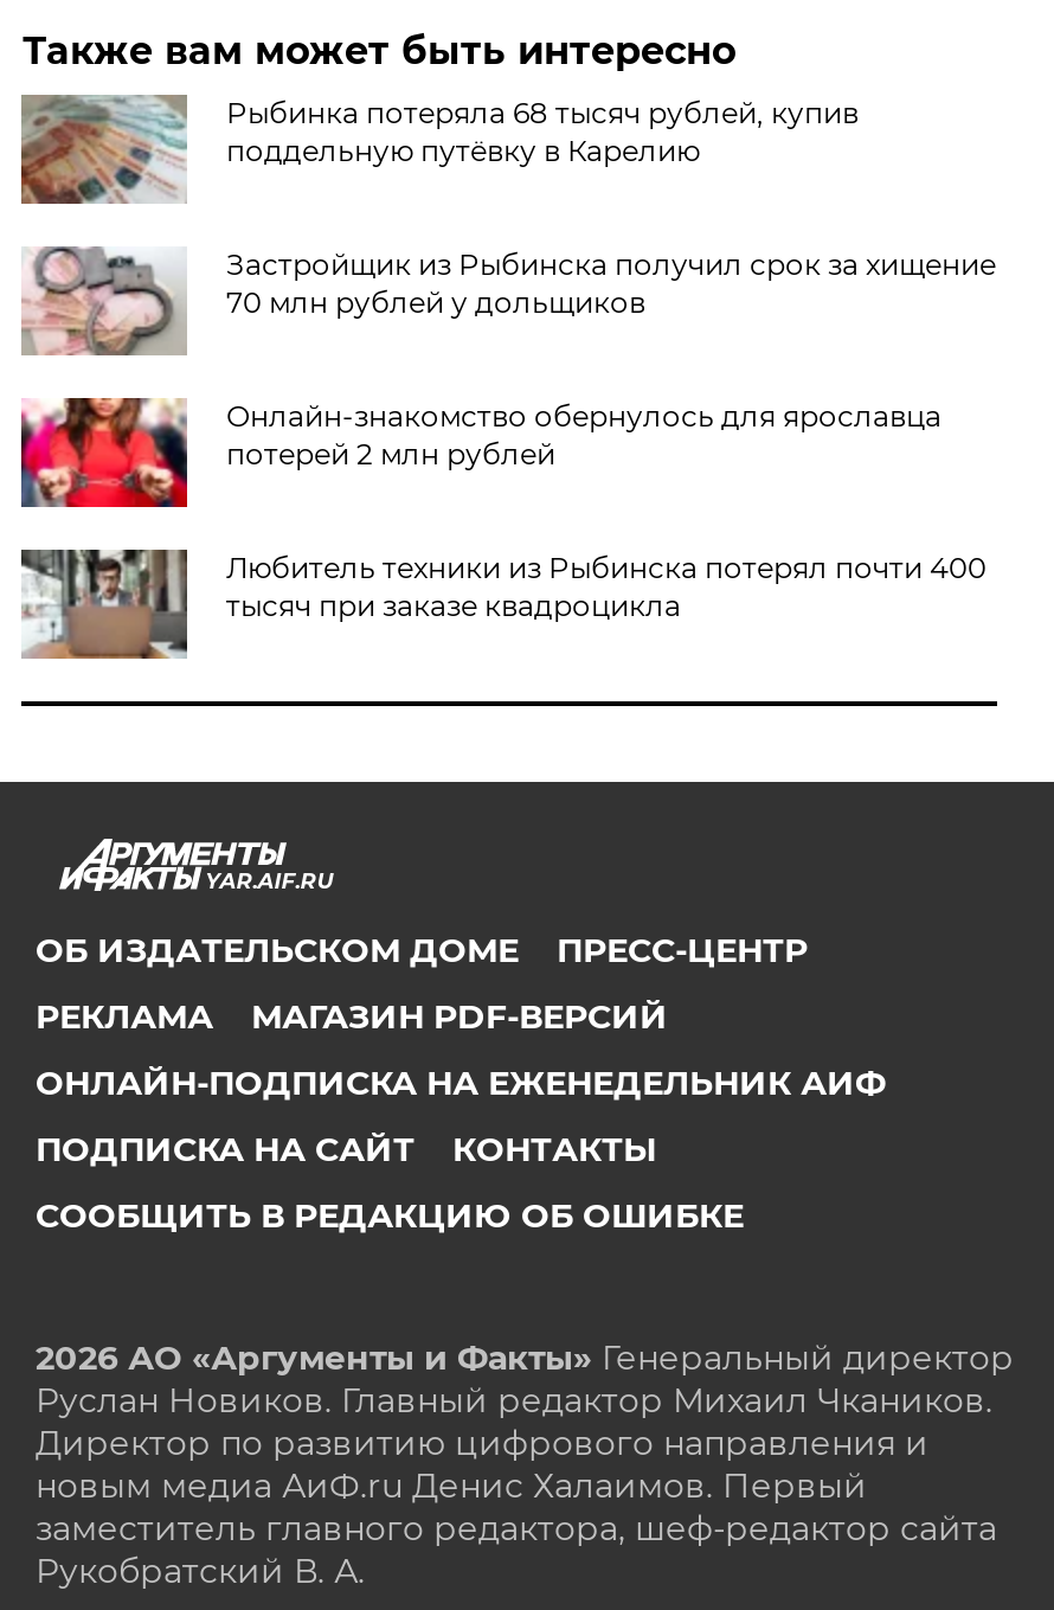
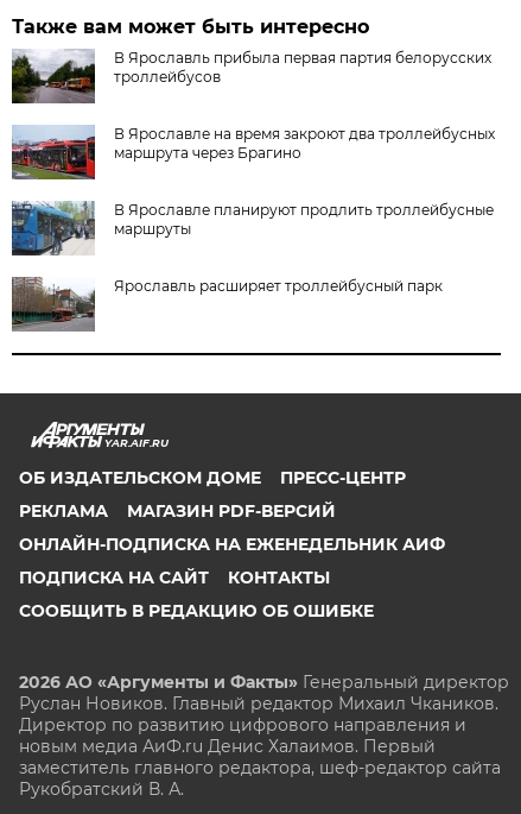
[19,92,858,206] [image] | Рыбинка потеряла 68 тысяч рублей, купив | поддельную путёвку в Карелию -> [11,49,492,105] [image] | В Ярославль прибыла первая партия белорусских | троллейбусов
[21,244,996,358] [image] | Застройщик из Рыбинска получил срок за хищение | 70 млн рублей у дольщиков -> [11,125,495,181] [image] | В Ярославле на время закроют два троллейбусных | маршрута через Брагино
[19,396,941,509] [image] | Онлайн‑знакомство обернулось для ярославца | потерей 2 млн рублей -> [11,201,494,257] [image] | В Ярославле планируют продлить троллейбусные | маршруты
[21,547,986,661] [image] | Любитель техники из Рыбинска потерял почти 400 | тысяч при заказе квадроцикла -> [11,277,443,332] [image] | Ярославль расширяет троллейбусный парк

